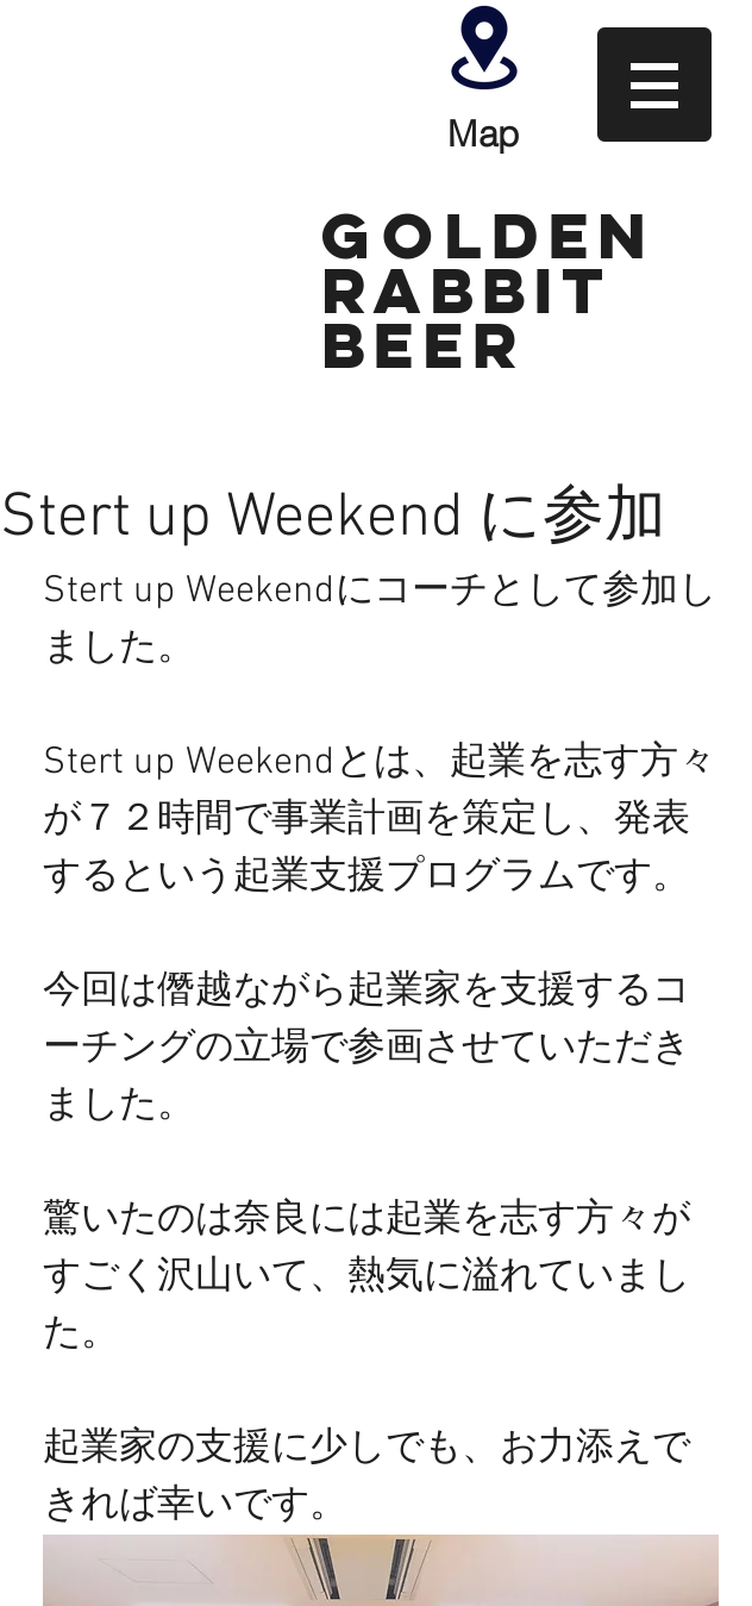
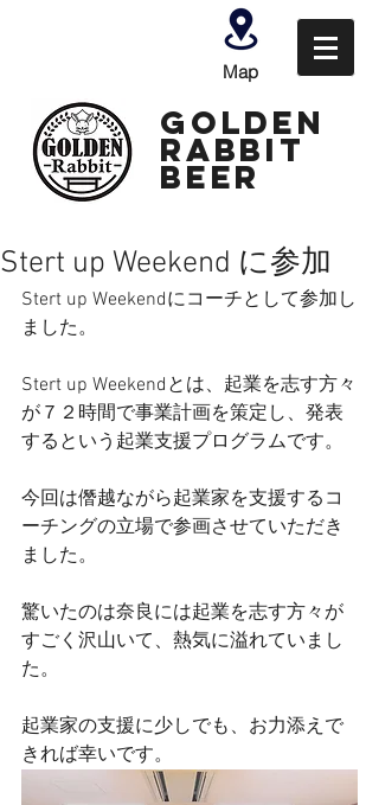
none -> [32,101,134,203] [image]

